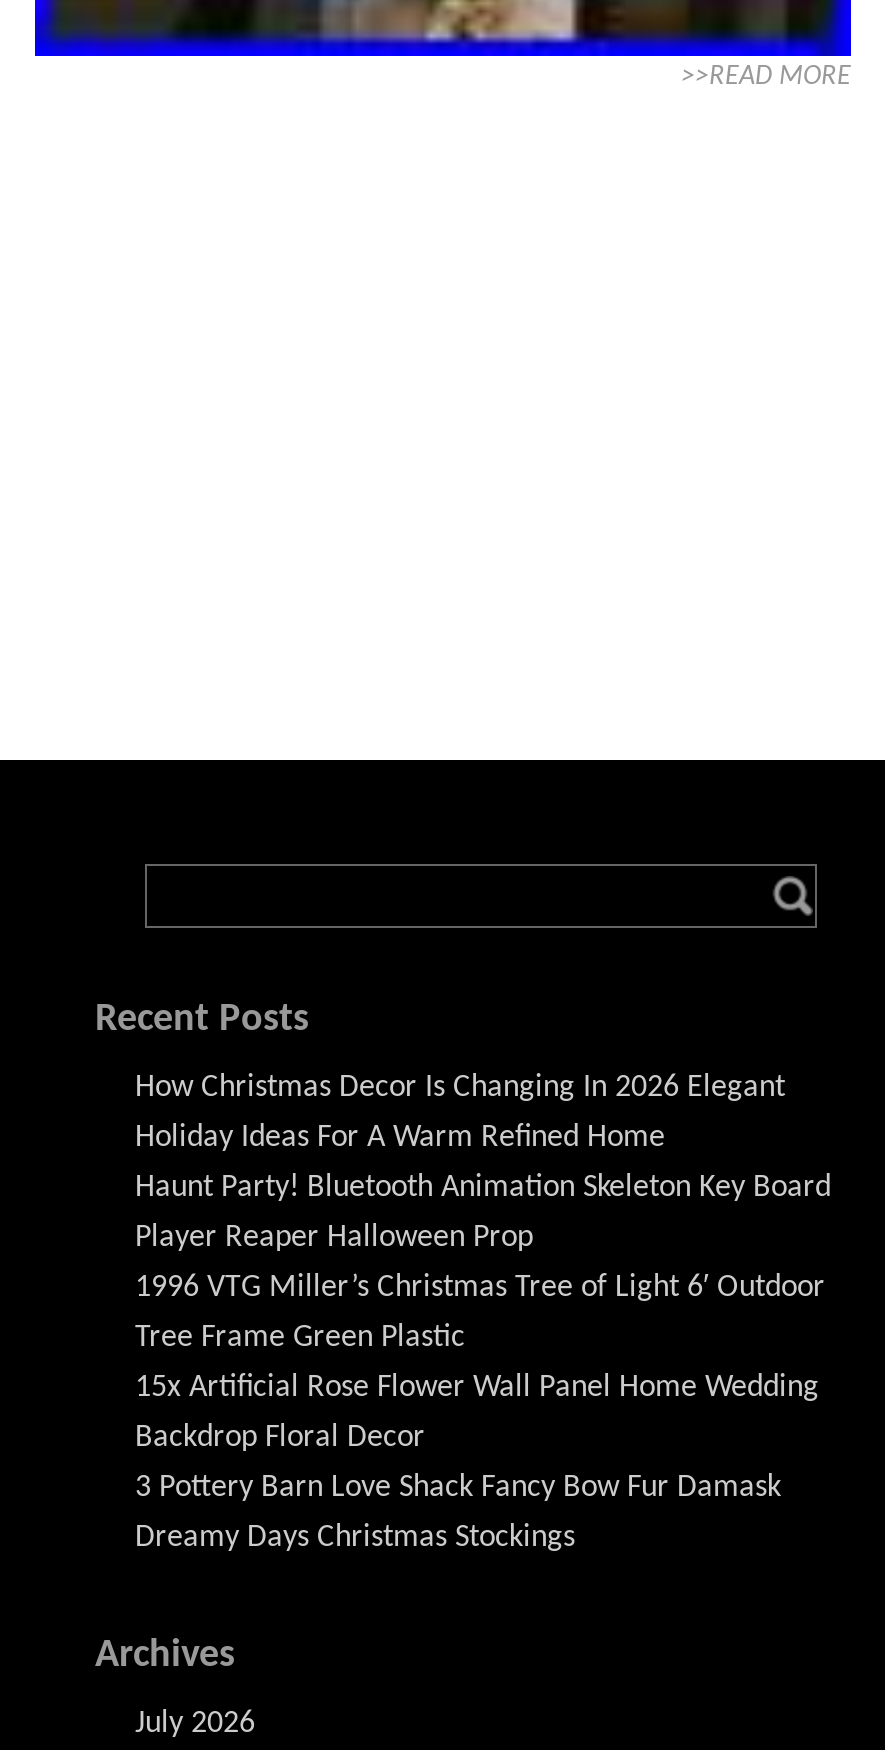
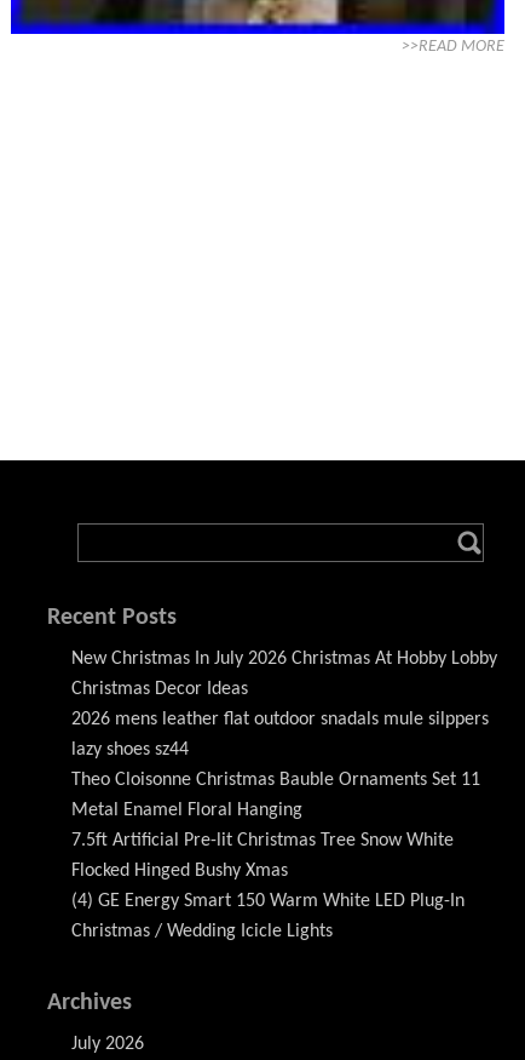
[135,1072,785,1104] How Christmas Decor Is Changing In 2026 Elegant -> [71,649,497,669] New Christmas In July 2026 Christmas At Hobby Lobby
[135,1122,665,1154] Holiday Ideas For A Warm Refined Home -> [71,680,248,699] Christmas Decor Ideas
[135,1172,831,1204] Haunt Party! Bluetooth Animation Skeleton Key Board -> [71,710,489,729] 2026 mens leather flat outdoor snadals mule silppers
[135,1222,533,1254] Player Reaper Halloween Prop -> [71,740,189,760] lazy shoes sz44
[135,1272,825,1304] 1996 VTG Miller’s Christmas Tree of Light 6′ Outdoor -> [71,770,480,790] Theo Cloisonne Christmas Bauble Ornaments Set 11
[135,1322,465,1354] Tree Frame Green Plastic -> [71,801,302,820] Metal Enamel Floral Hanging
[135,1372,819,1404] 15x Artificial Rose Flower Wall Panel Home Wedding -> [71,831,454,850] 7.5ft Artificial Pre-lit Christmas Tree Snow White
[135,1422,425,1454] Backdrop Floral Decor -> [71,861,288,881] Flocked Hinged Bushy Xmas
[135,1472,781,1504] 3 Pottery Barn Love Shack Fancy Bow Fur Damask -> [71,892,465,911] (4) GE Energy Smart 150 Warm White LED Plug-In
[135,1522,575,1554] Dreamy Days Christmas Stockings -> [71,922,333,941] Christmas / Wedding Icicle Lights

